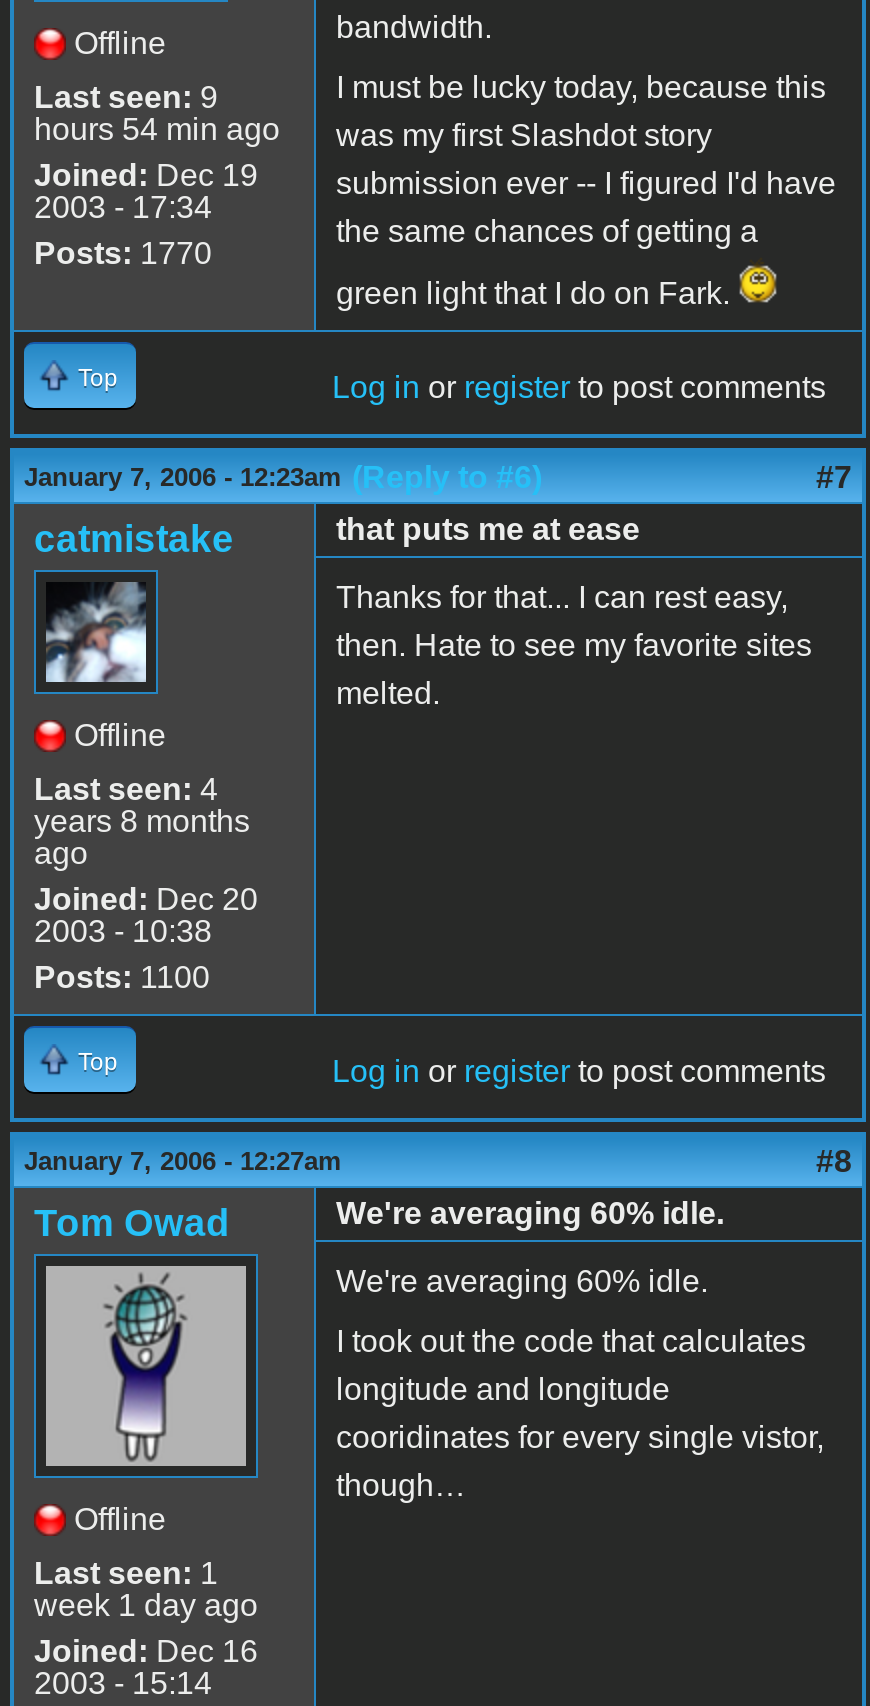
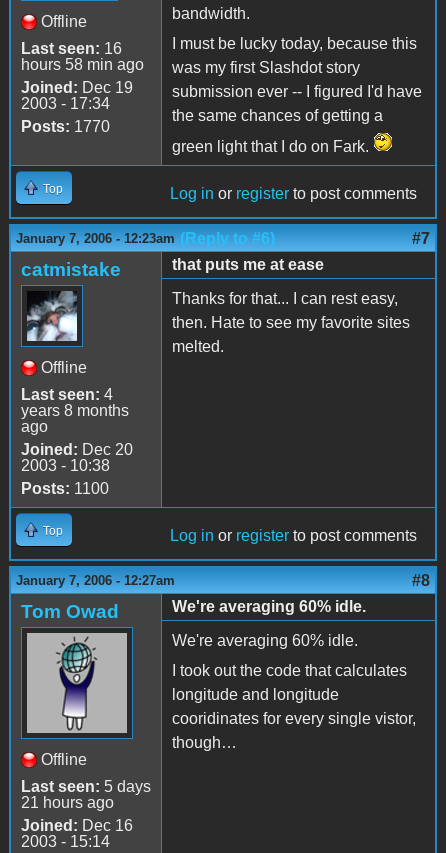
[34,80,218,114] Last seen: 9 -> [21,40,122,57] Last seen: 16
[34,112,712,152] hours 54 min ago was my first Slashdot story -> [21,56,360,76] hours 58 min ago was my first Slashdot story
[34,1556,258,1622] Last seen: 1 | week 1 day ago -> [21,778,151,811] Last seen: 5 days | 21 hours ago

